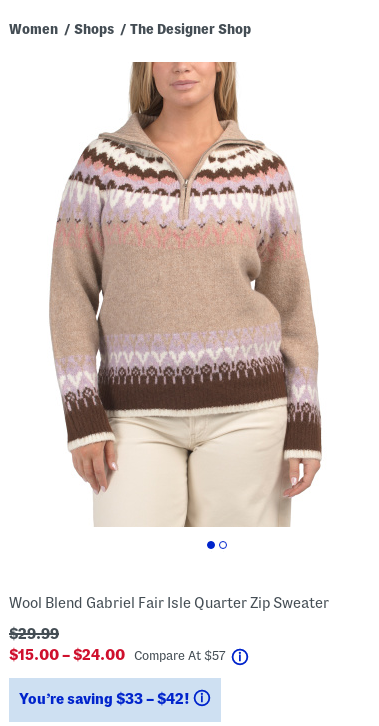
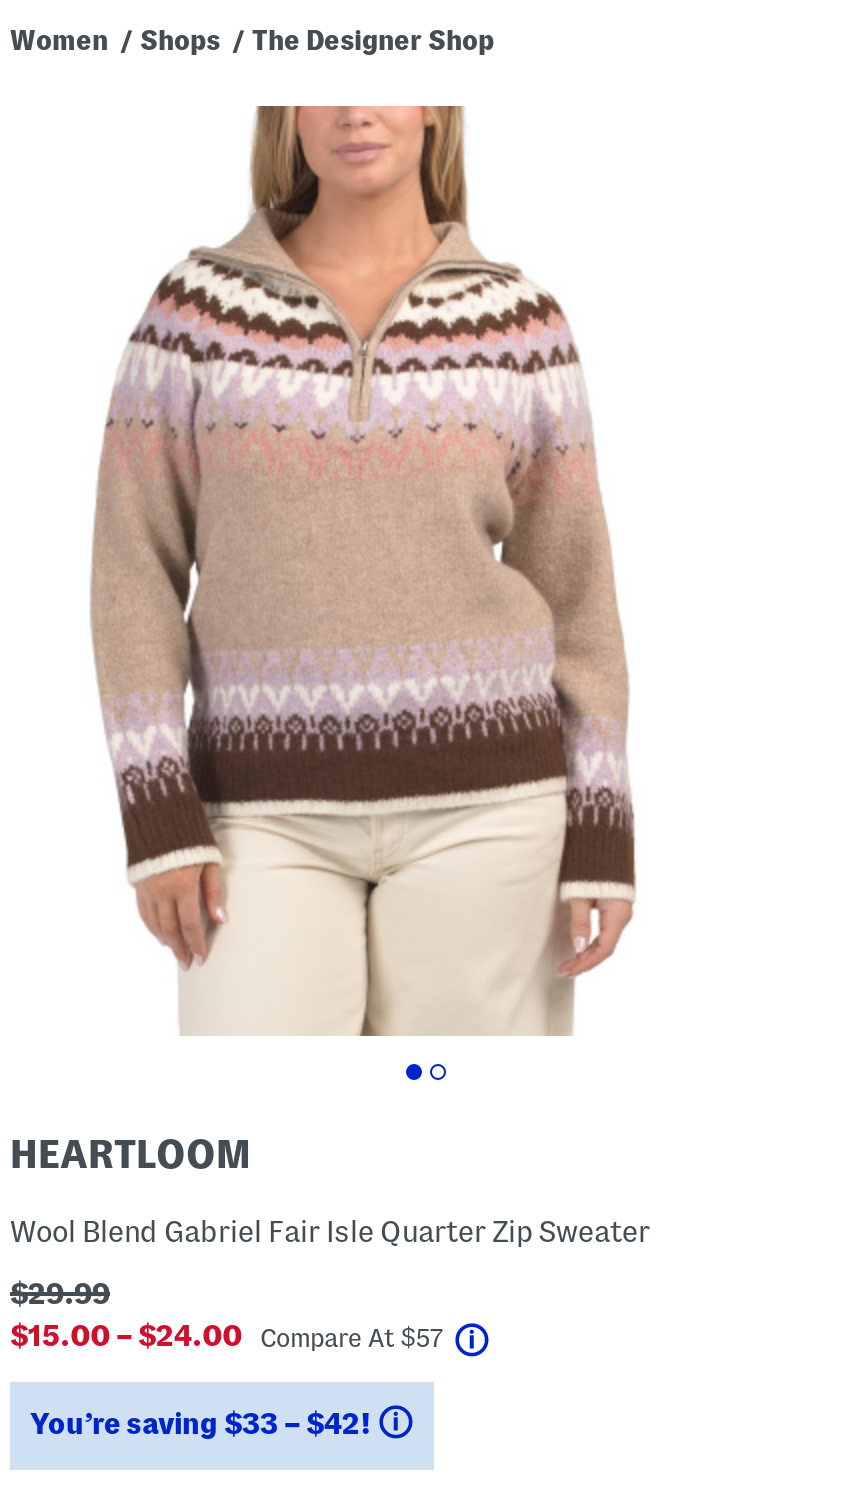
none -> [10,1132,250,1176] HEARTLOOM

